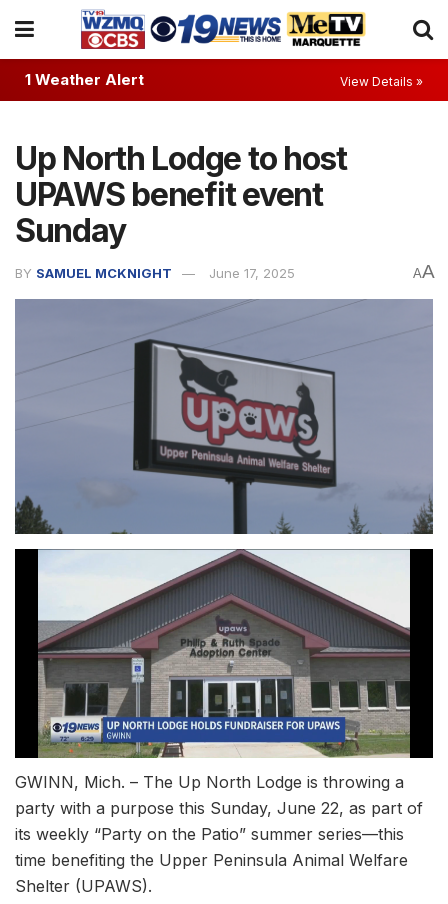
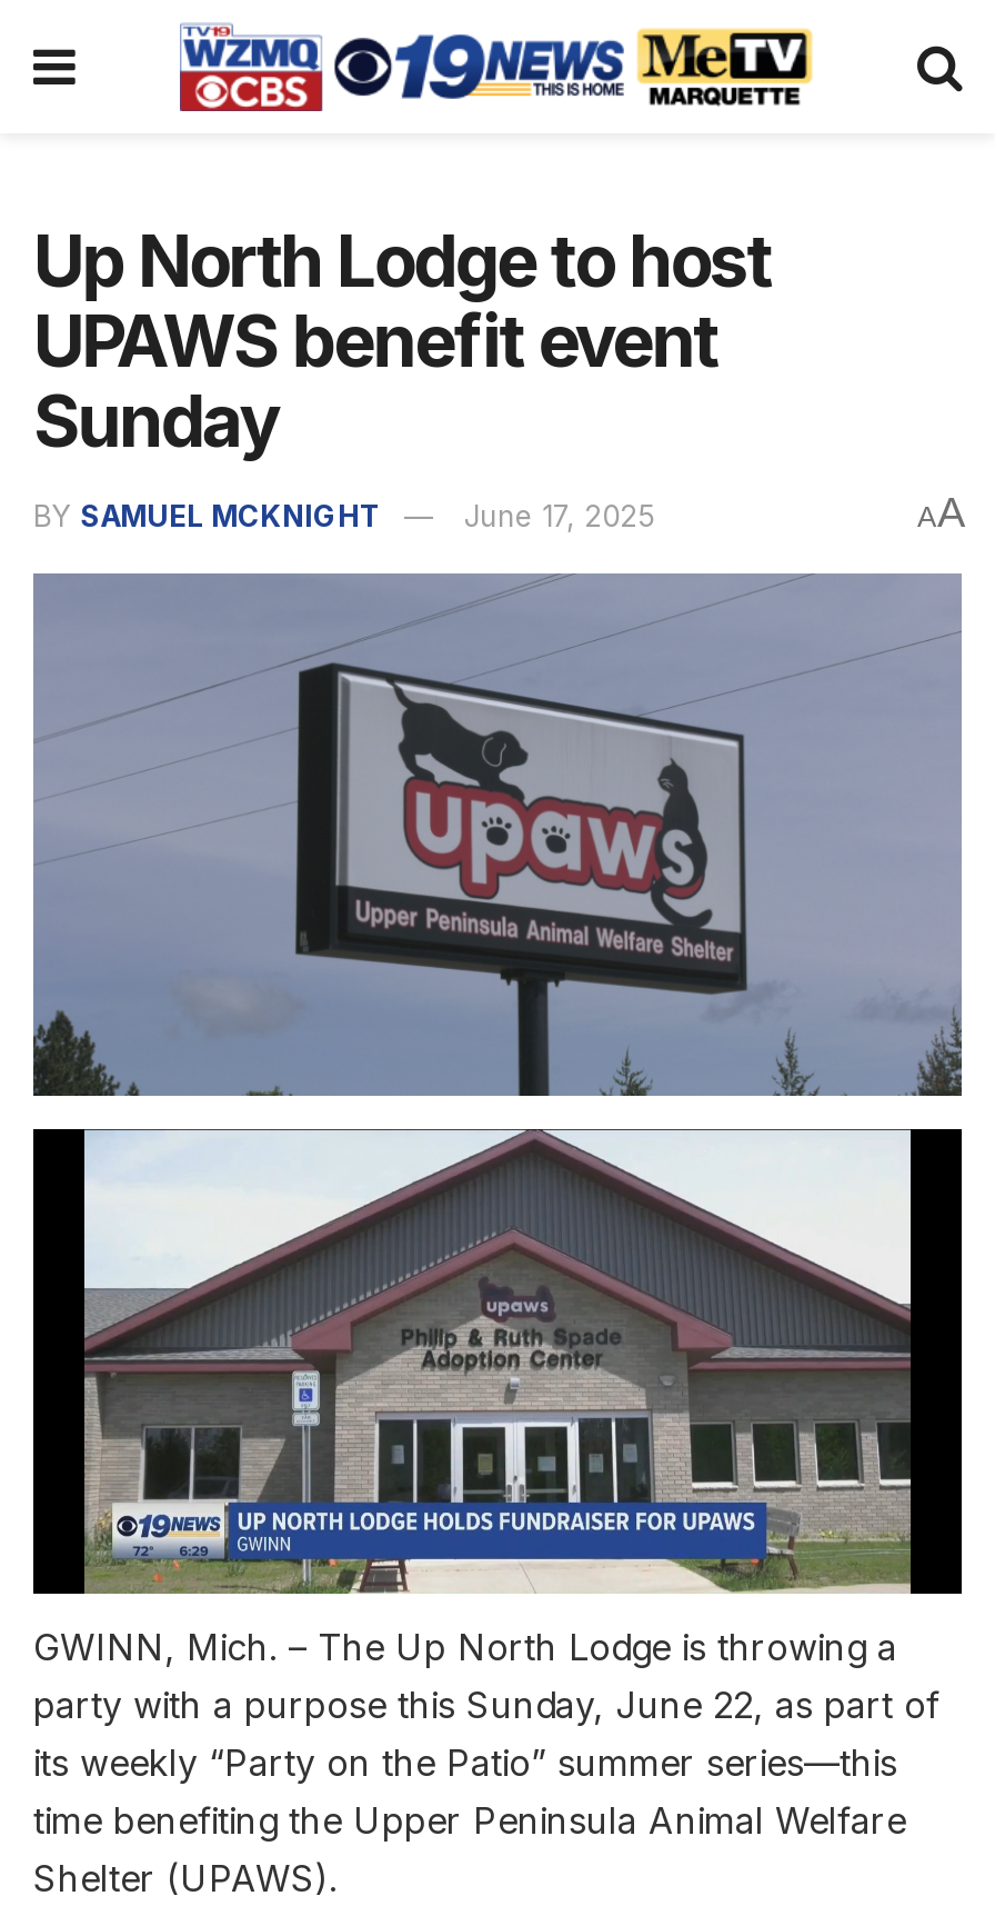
[25,70,423,89] 1 Weather Alert | View Details » -> none

